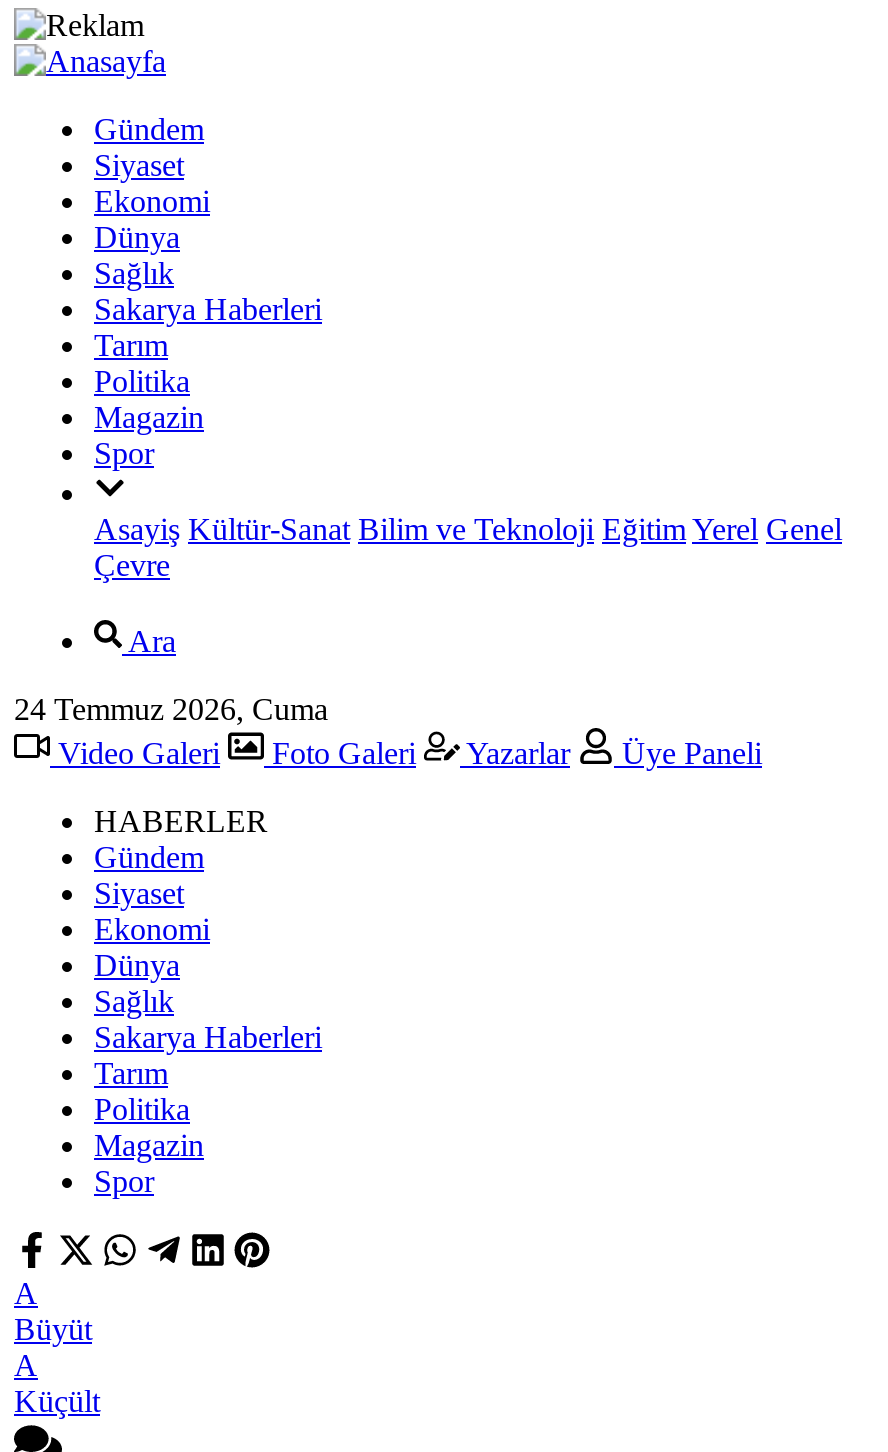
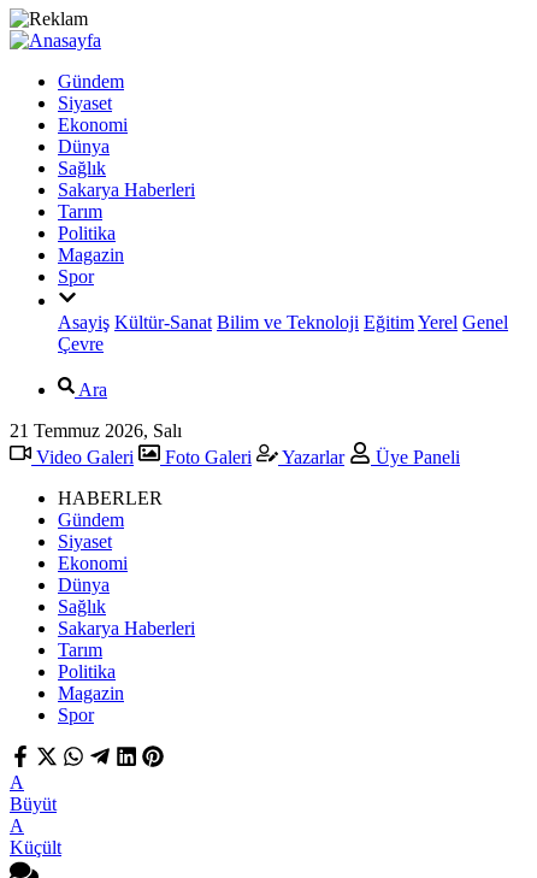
[14,692,328,726] 24 Temmuz 2026, Cuma -> [10,420,182,441] 21 Temmuz 2026, Salı

